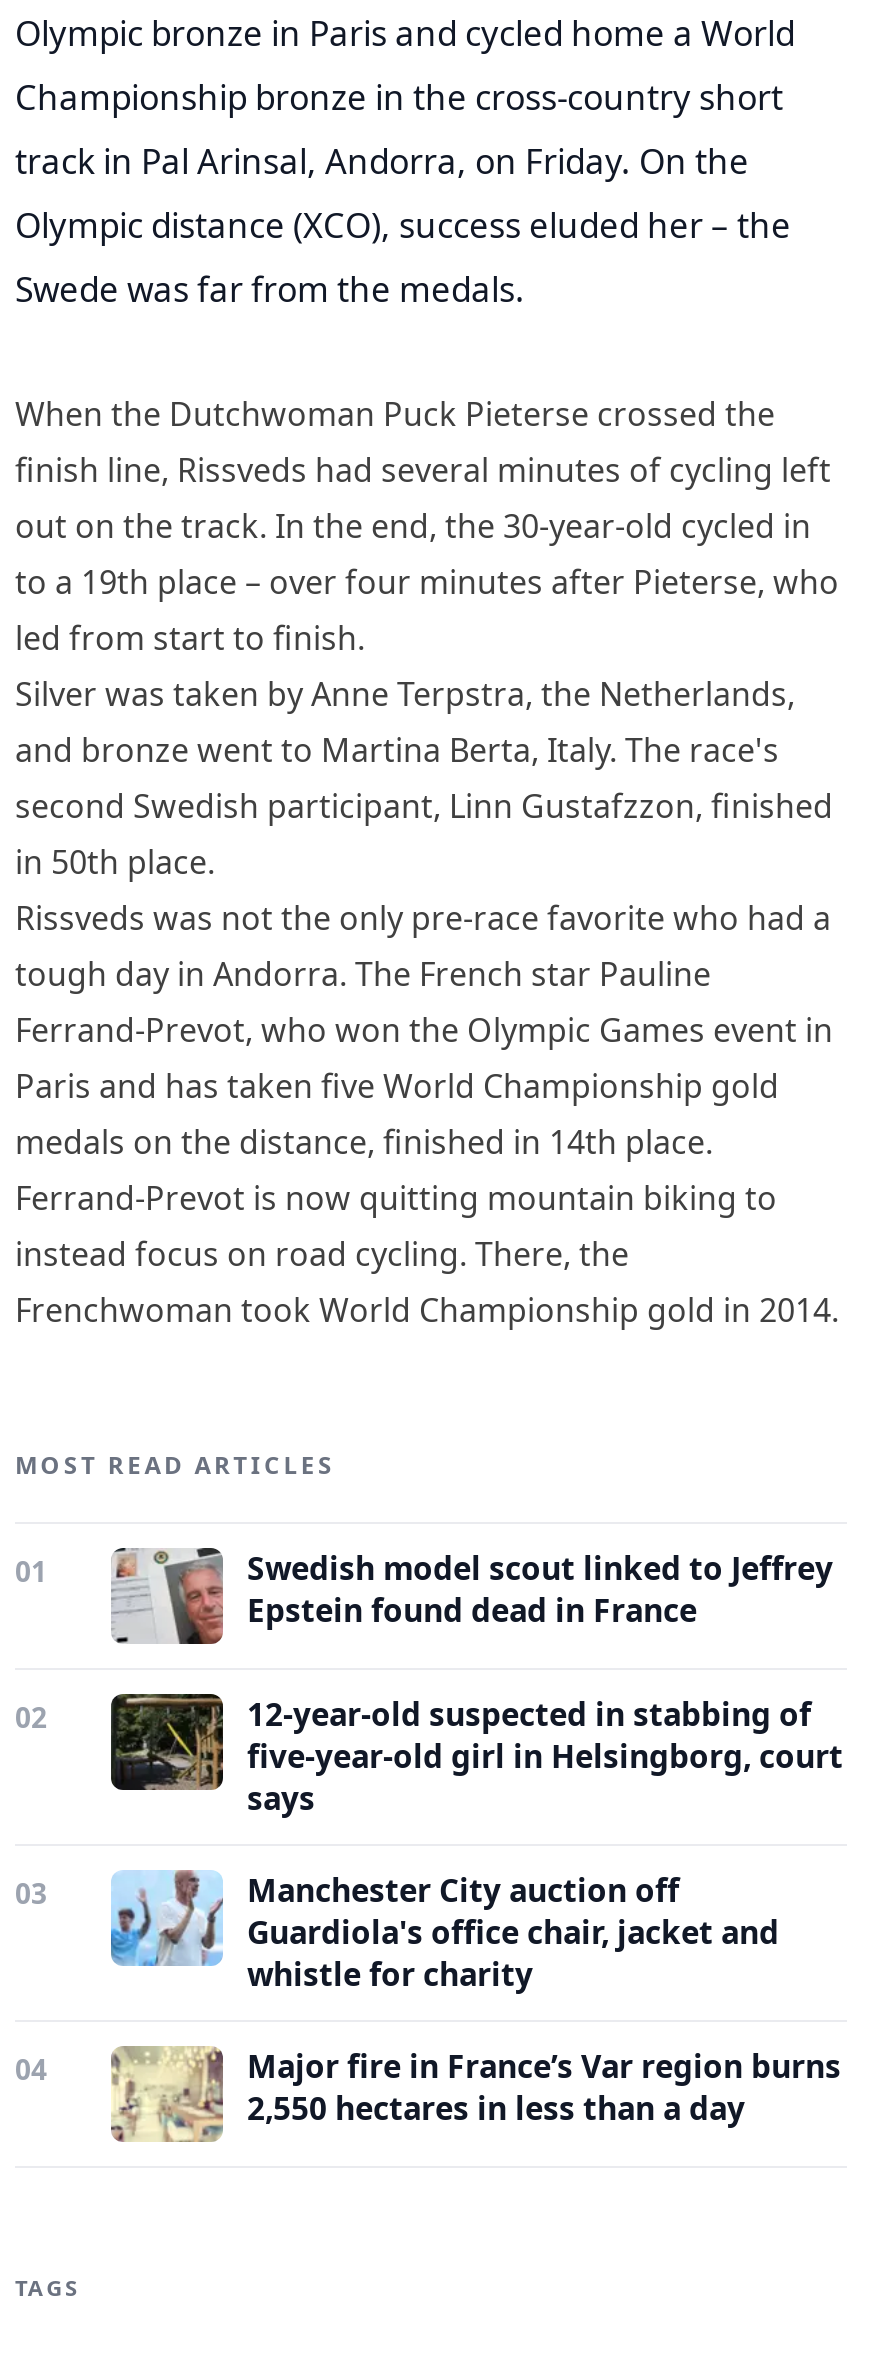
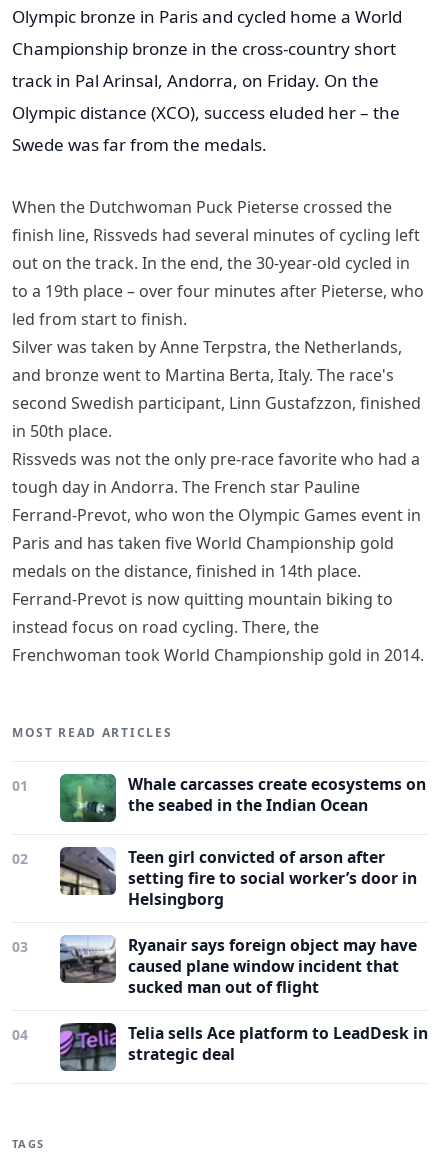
[111,1546,833,1646] [image] | Swedish model scout linked to Jeffrey | Epstein found dead in France -> [59,773,426,823] [image] | Whale carcasses create ecosystems on | the seabed in the Indian Ocean
[109,1692,843,1820] [image] | 12-year-old suspected in stabbing of | five-year-old girl in Helsingborg, court | says -> [59,846,417,910] [image] | Teen girl convicted of arson after | setting fire to social worker’s door in | Helsingborg
[109,1868,779,1996] [image] | Manchester City auction off | Guardiola's office chair, jacket and | whistle for charity -> [59,934,417,998] [image] | Ryanair says foreign object may have | caused plane window incident that | sucked man out of flight
[109,2044,841,2144] [image] | Major fire in France’s Var region burns | 2,550 hectares in less than a day -> [59,1022,428,1072] [image] | Telia sells Ace platform to LeadDesk in | strategic deal

